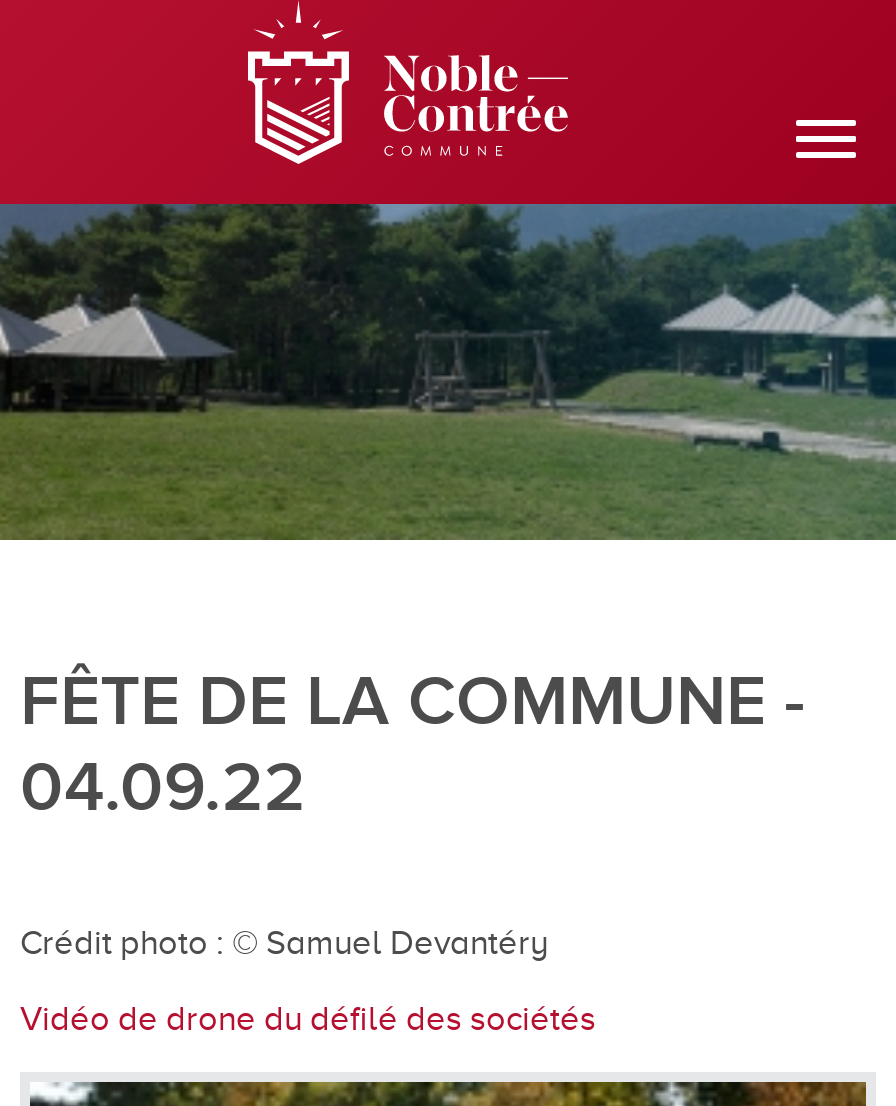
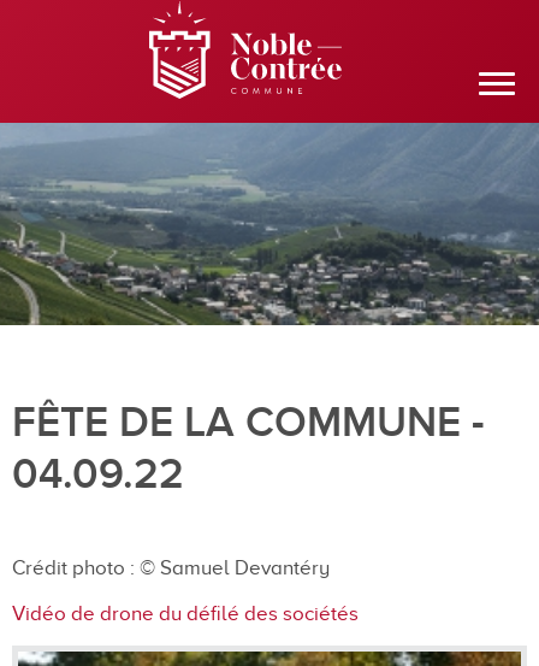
[6,202,890,540] [image] -> [4,122,535,325] [image]

